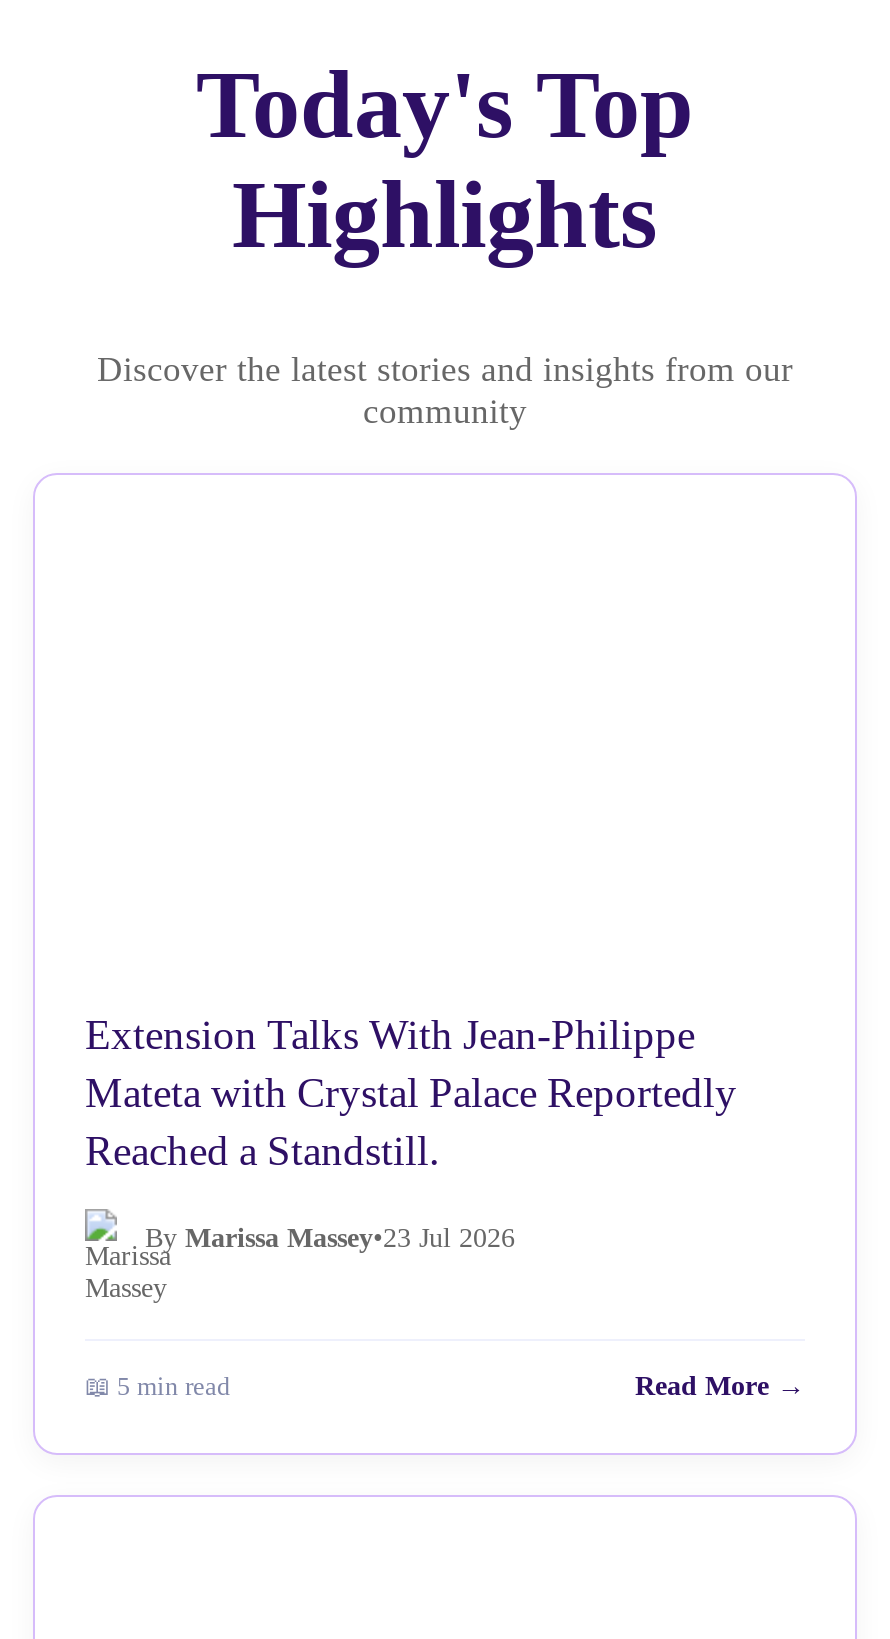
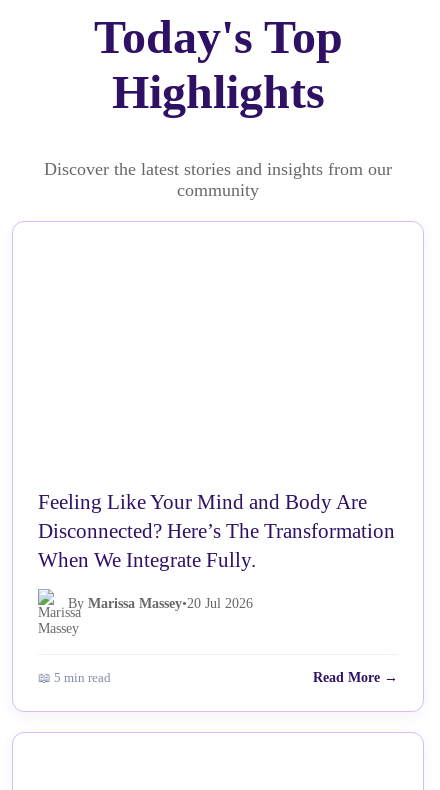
[85,1012,737,1174] Extension Talks With Jean-Philippe | Mateta with Crystal Palace Reportedly | Reached a Standstill. -> [38,490,395,571] Feeling Like Your Mind and Body Are | Disconnected? Here’s The Transformation | When We Integrate Fully.
[145,1224,515,1254] By Marissa Massey•23 Jul 2026 -> [68,596,253,611] By Marissa Massey•20 Jul 2026

